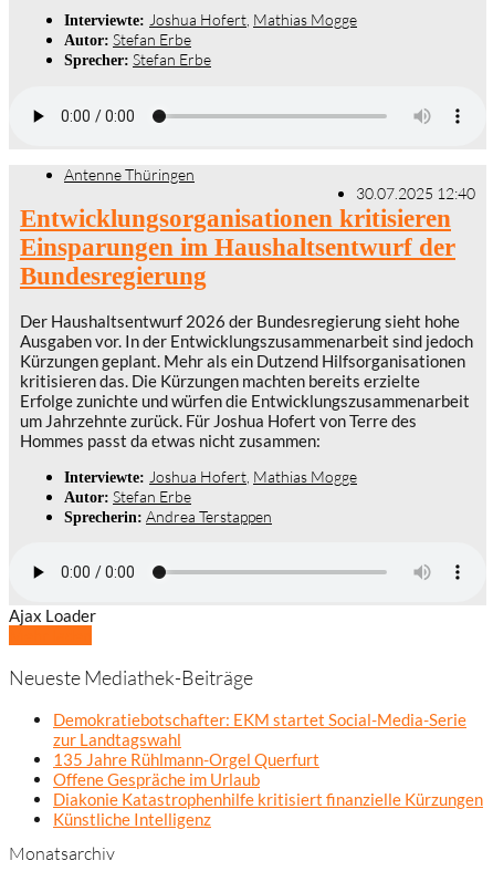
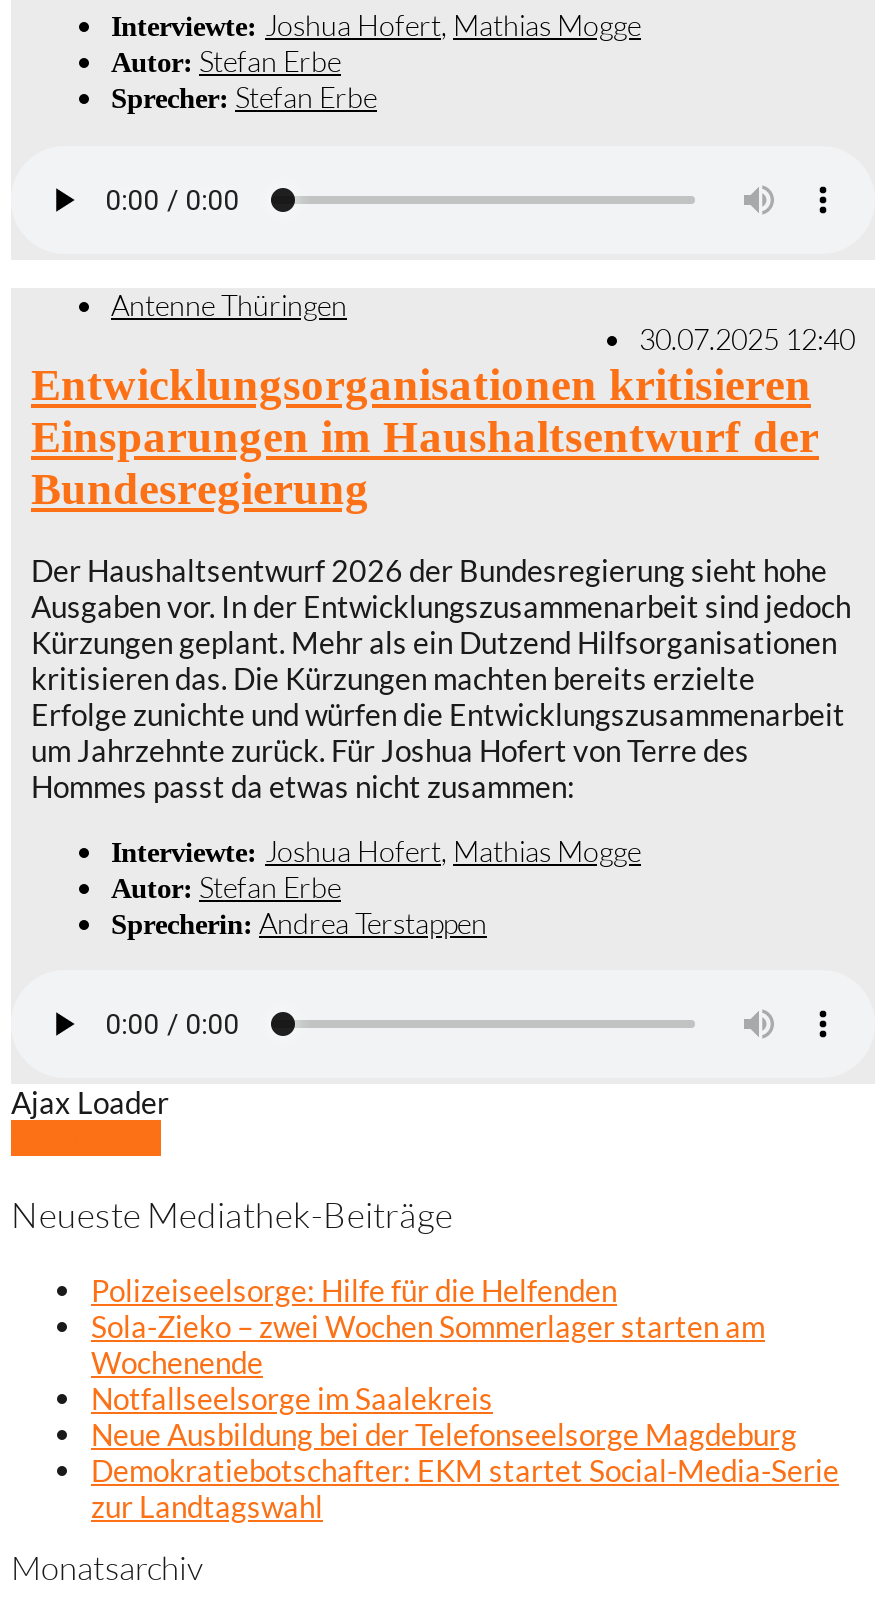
none -> [91,1271,797,1451] Polizeiseelsorge: Hilfe für die Helfenden | Sola-Zieko – zwei Wochen Sommerlager starten am | Wochenende | Notfallseelsorge im Saalekreis | Neue Ausbildung bei der Telefonseelsorge Magdeburg
moved [53,709,466,749] -> [91,1451,839,1523]: Demokratiebotschafter: EKM startet Social-Media-Serie | zur Landtagswahl
[53,749,483,829] 135 Jahre Rühlmann-Orgel Querfurt | Offene Gespräche im Urlaub | Diakonie Katastrophenhilfe kritisiert finanzielle Kürzungen | Künstliche Intelligenz -> none

